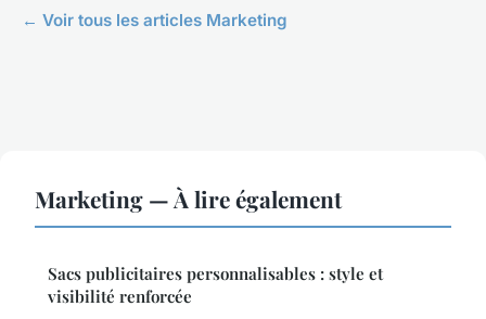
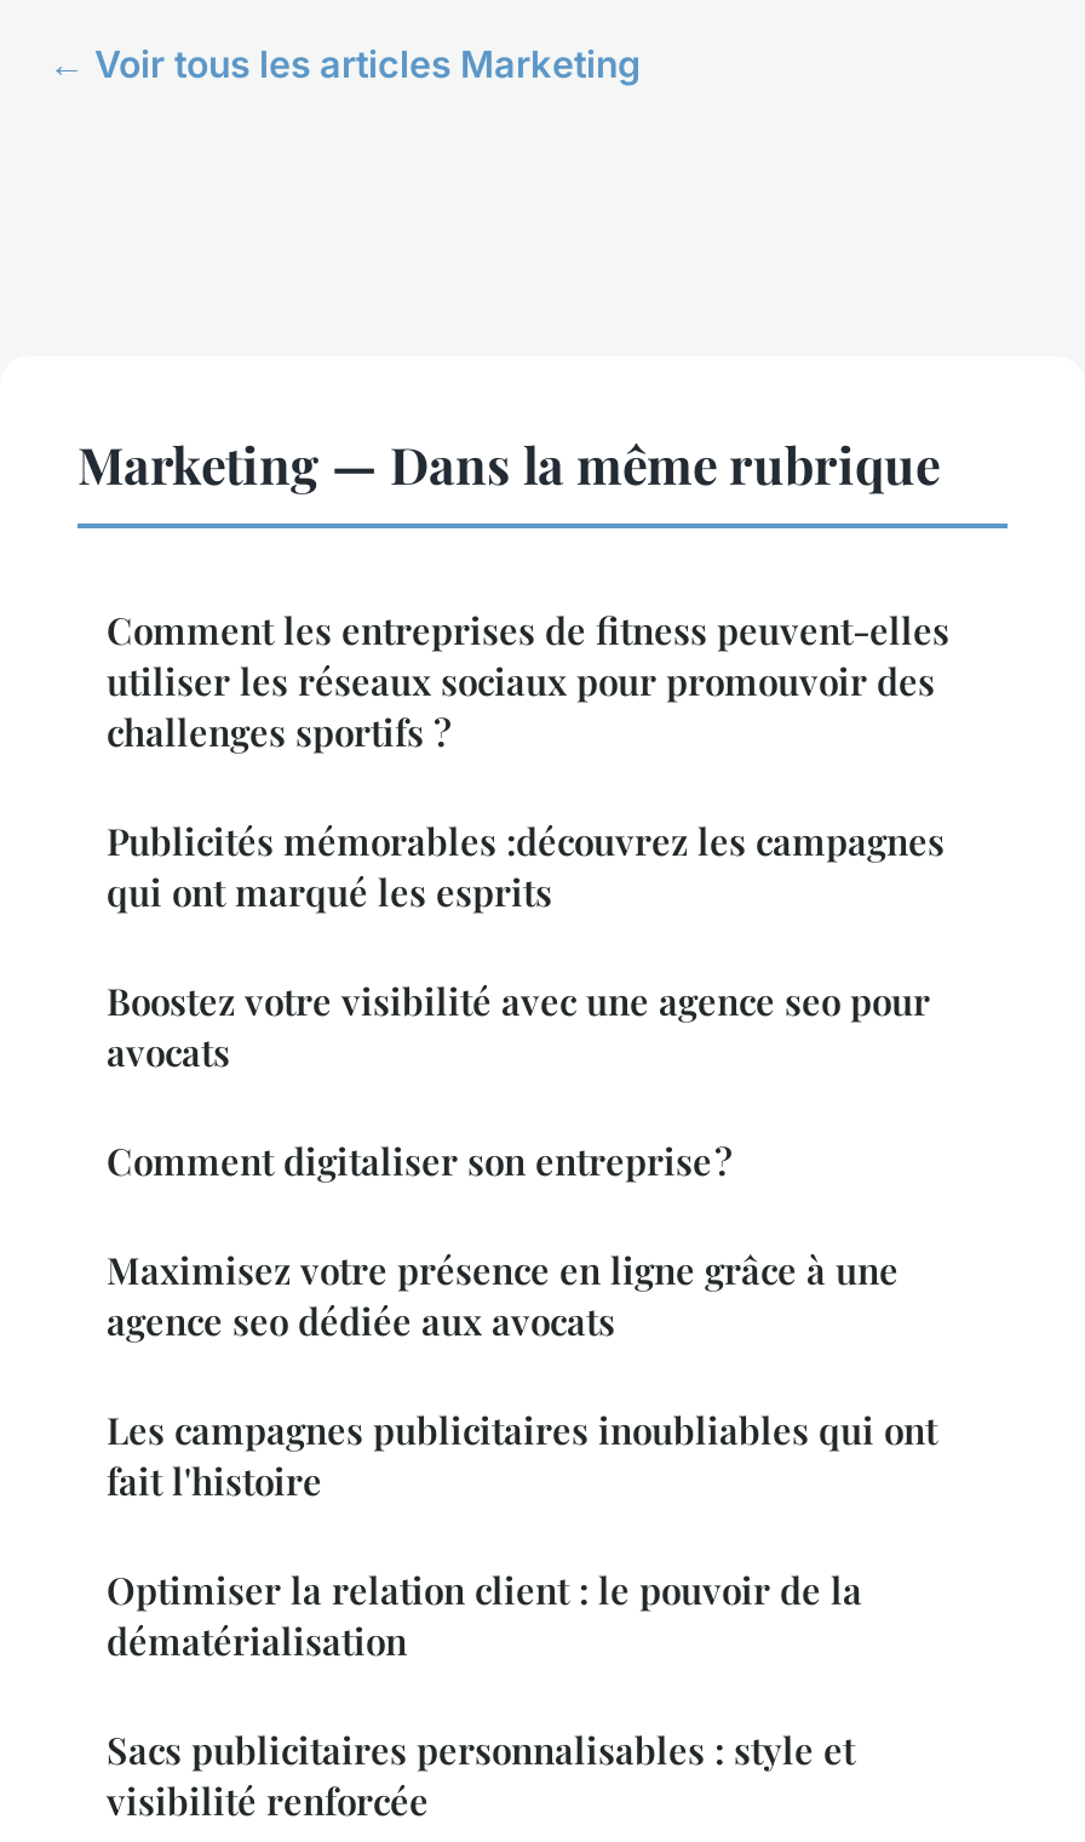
[35,183,342,214] Marketing — À lire également -> [77,429,949,1665] Marketing — Dans la même rubrique | Comment les entreprises de fitness peuvent-elles | utiliser les réseaux sociaux pour promouvoir des | challenges sportifs ? | Publicités mémorables :découvrez les campagnes | qui ont marqué les esprits | Boostez votre visibilité avec une agence seo pour | avocats | Comment digitaliser son entreprise ? | Maximisez votre présence en ligne grâce à une | agence seo dédiée aux avocats | Les campagnes publicitaires inoubliables qui ont | fait l'histoire | Optimiser la relation client : le pouvoir de la | dématérialisation

